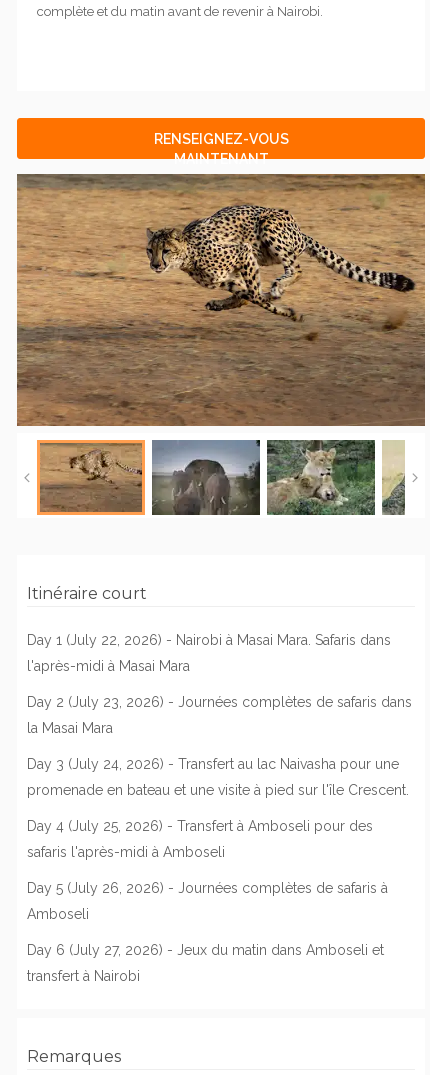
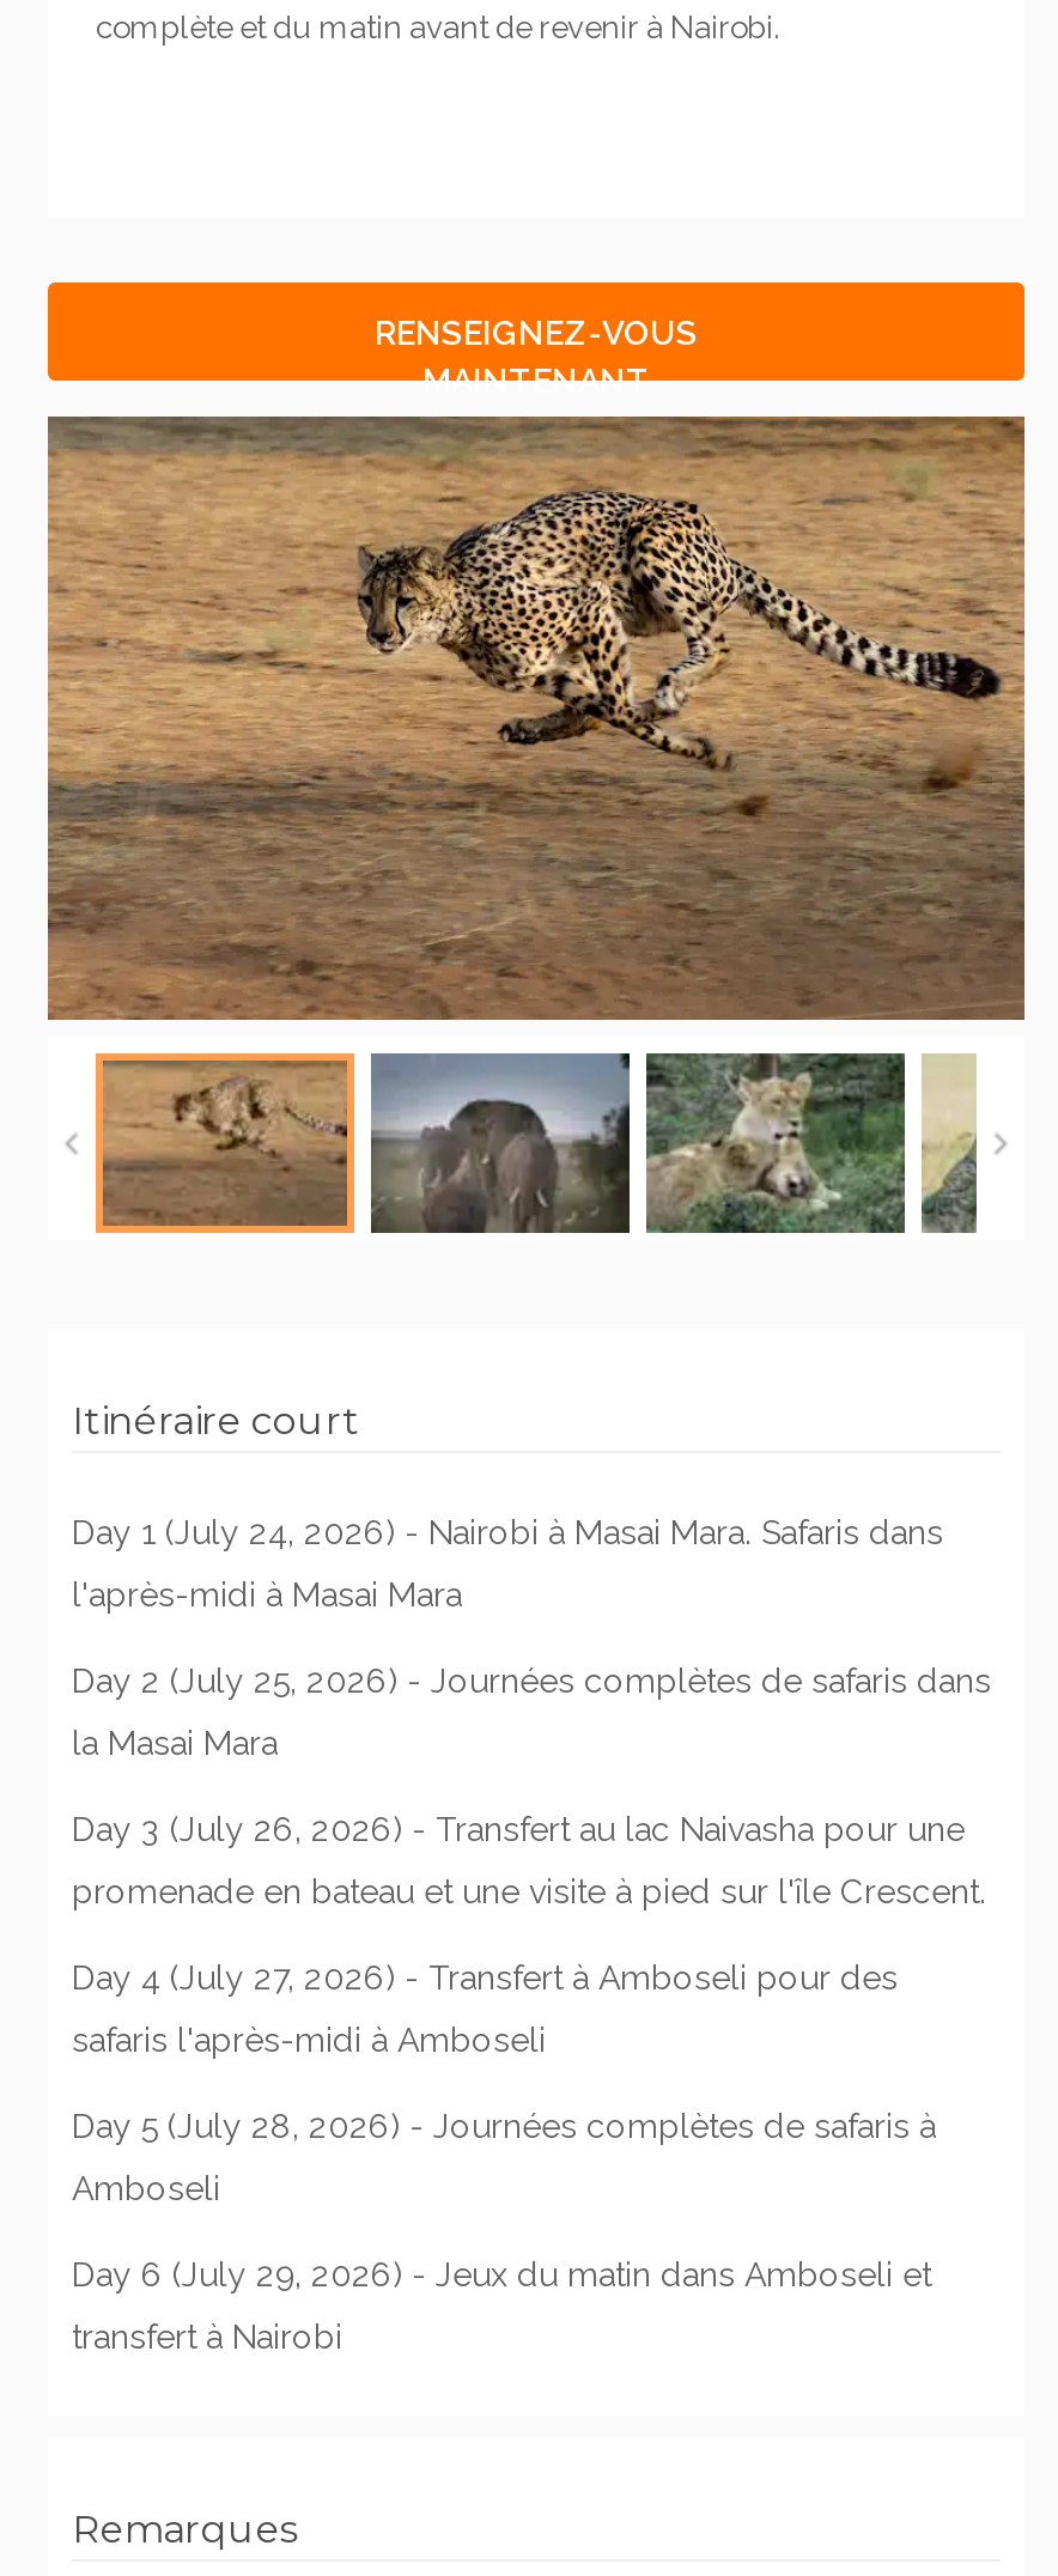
[27,632,391,648] Day 1 (July 22, 2026) - Nairobi à Masai Mara. Safaris dans -> [72,1514,943,1553] Day 1 (July 24, 2026) - Nairobi à Masai Mara. Safaris dans
[27,694,412,710] Day 2 (July 23, 2026) - Journées complètes de safaris dans -> [72,1663,991,1701] Day 2 (July 25, 2026) - Journées complètes de safaris dans
[27,756,399,772] Day 3 (July 24, 2026) - Transfert au lac Naivasha pour une -> [72,1811,965,1849] Day 3 (July 26, 2026) - Transfert au lac Naivasha pour une
[27,818,373,834] Day 4 (July 25, 2026) - Transfert à Amboseli pour des -> [72,1960,898,1998] Day 4 (July 27, 2026) - Transfert à Amboseli pour des
[27,880,388,896] Day 5 (July 26, 2026) - Journées complètes de safaris à -> [72,2108,936,2146] Day 5 (July 28, 2026) - Journées complètes de safaris à
[27,942,384,958] Day 6 (July 27, 2026) - Jeux du matin dans Amboseli et -> [72,2256,931,2295] Day 6 (July 29, 2026) - Jeux du matin dans Amboseli et

